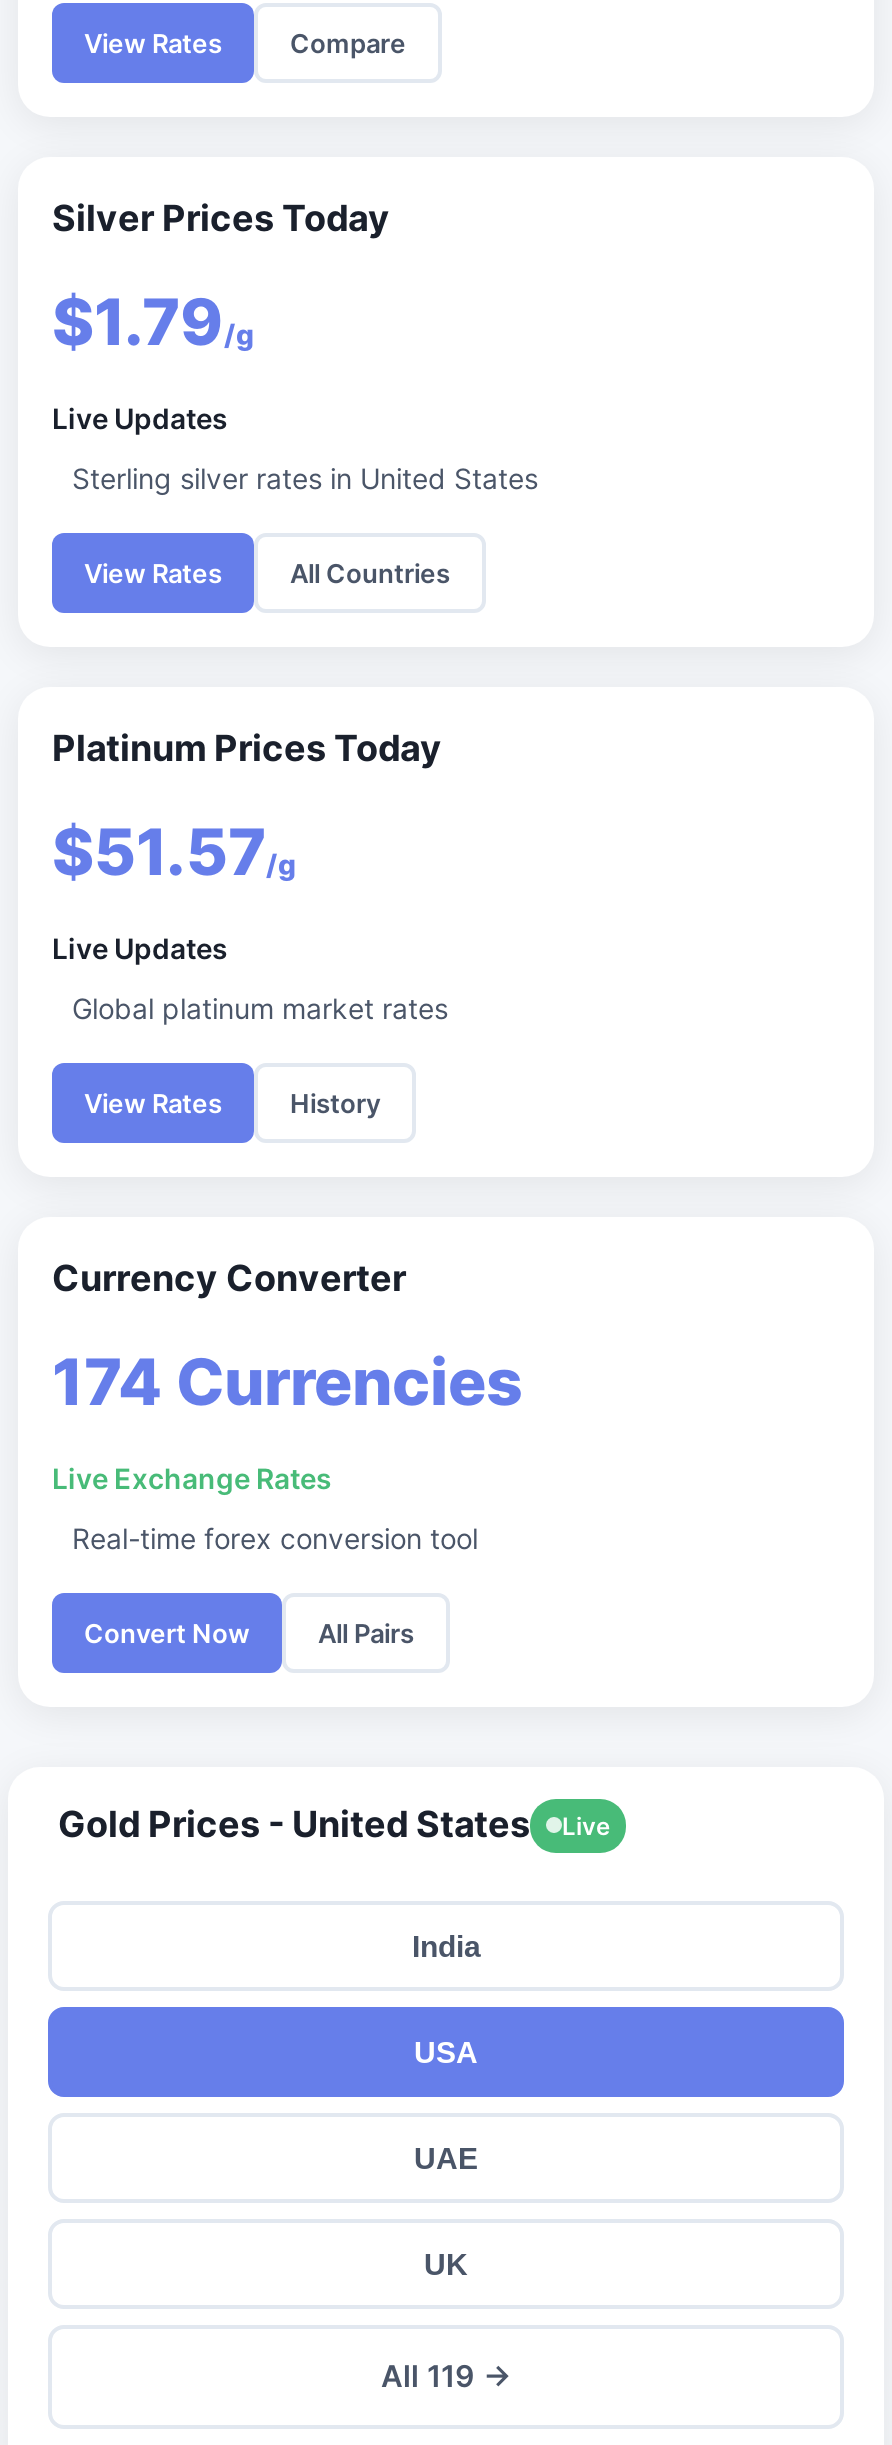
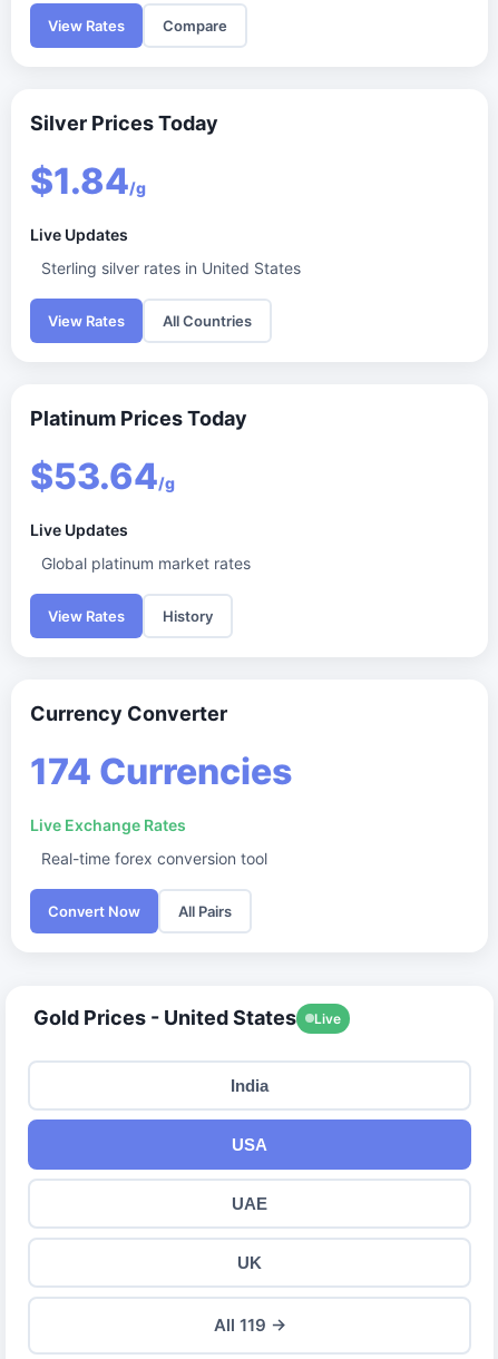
[52,283,254,361] $1.79/g -> [30,159,146,203] $1.84/g
[52,813,296,891] $51.57/g -> [30,454,175,498] $53.64/g

